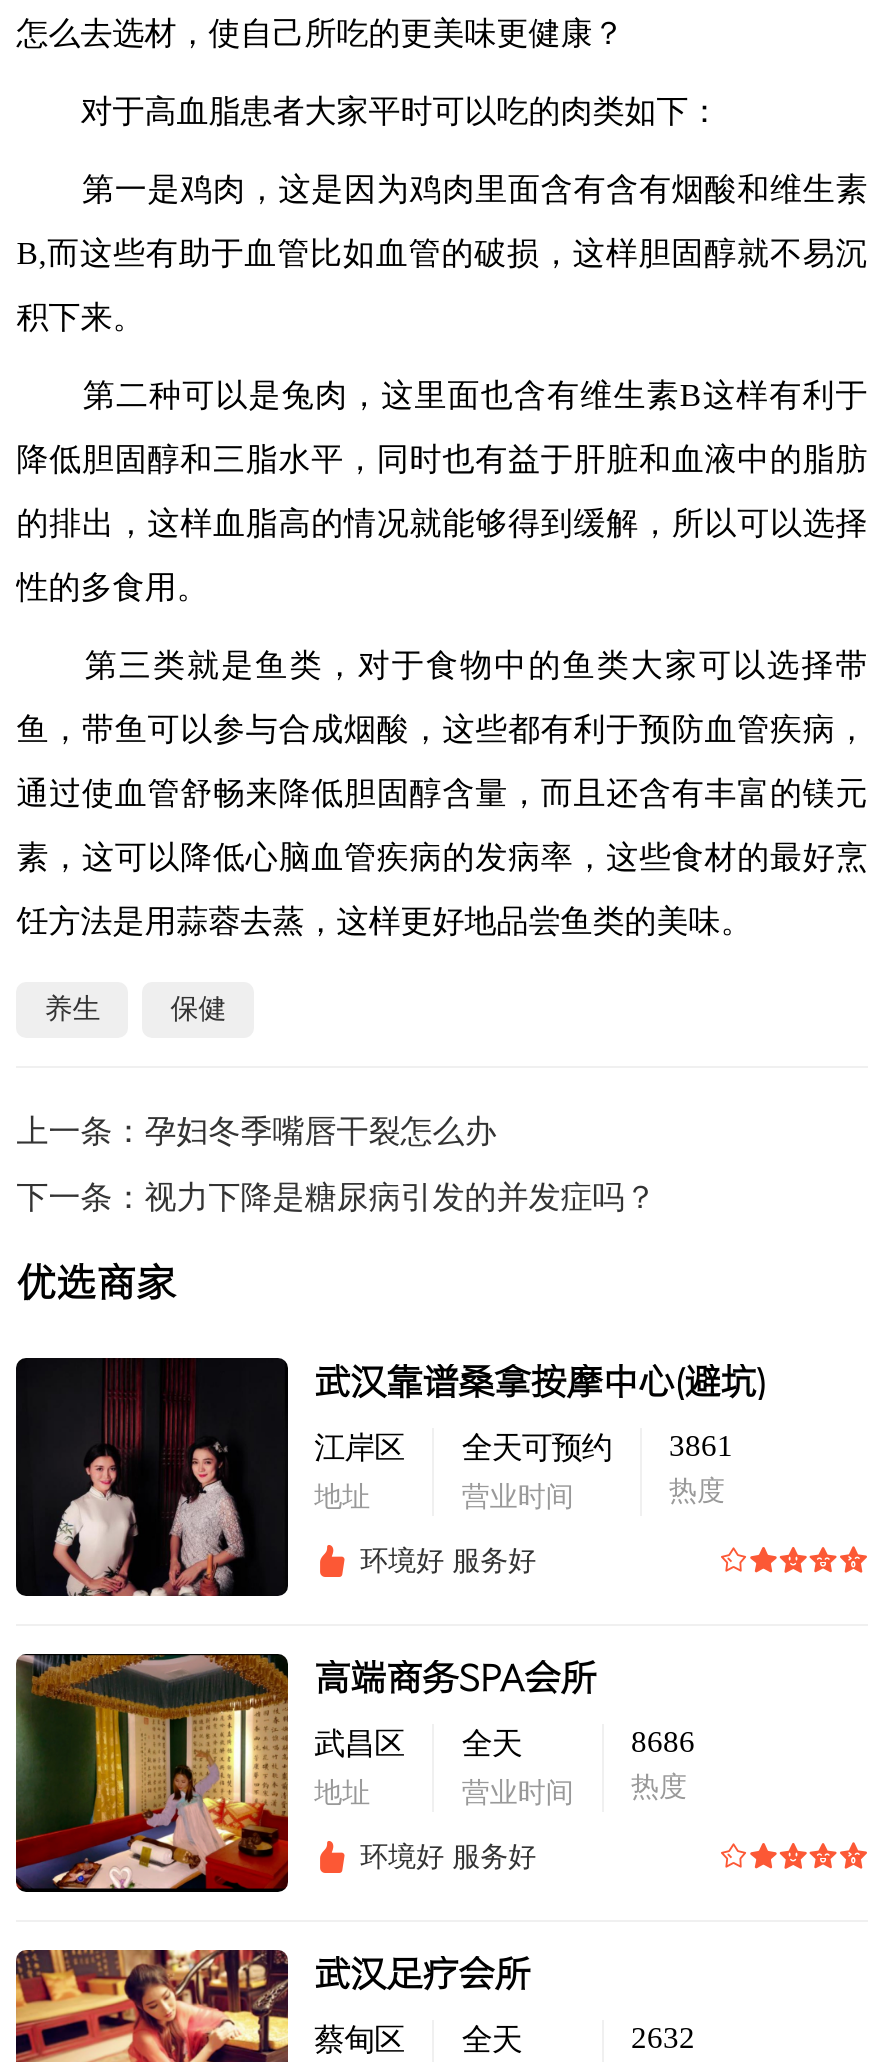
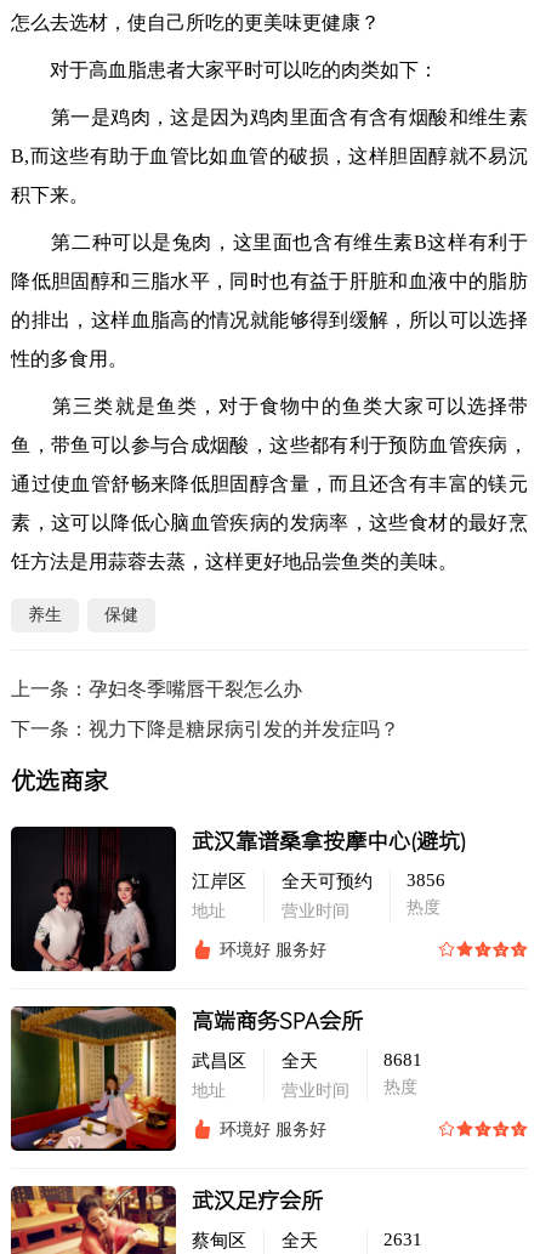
[314,1429,733,1465] 江岸区 全天可预约 3861 -> [192,870,446,891] 江岸区 全天可预约 3856
[631,1725,695,1759] 8686 -> [384,1049,423,1070] 8681
[631,2021,695,2055] 2632 -> [384,1229,423,1250] 2631

